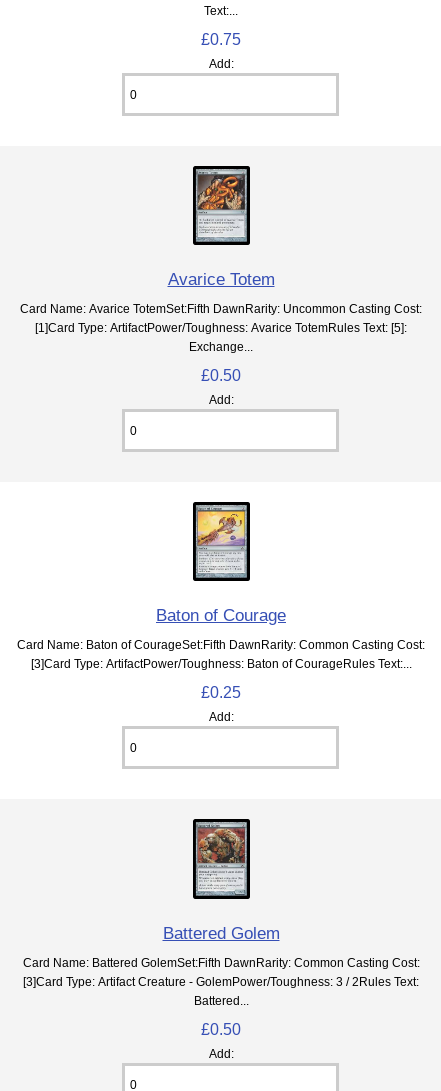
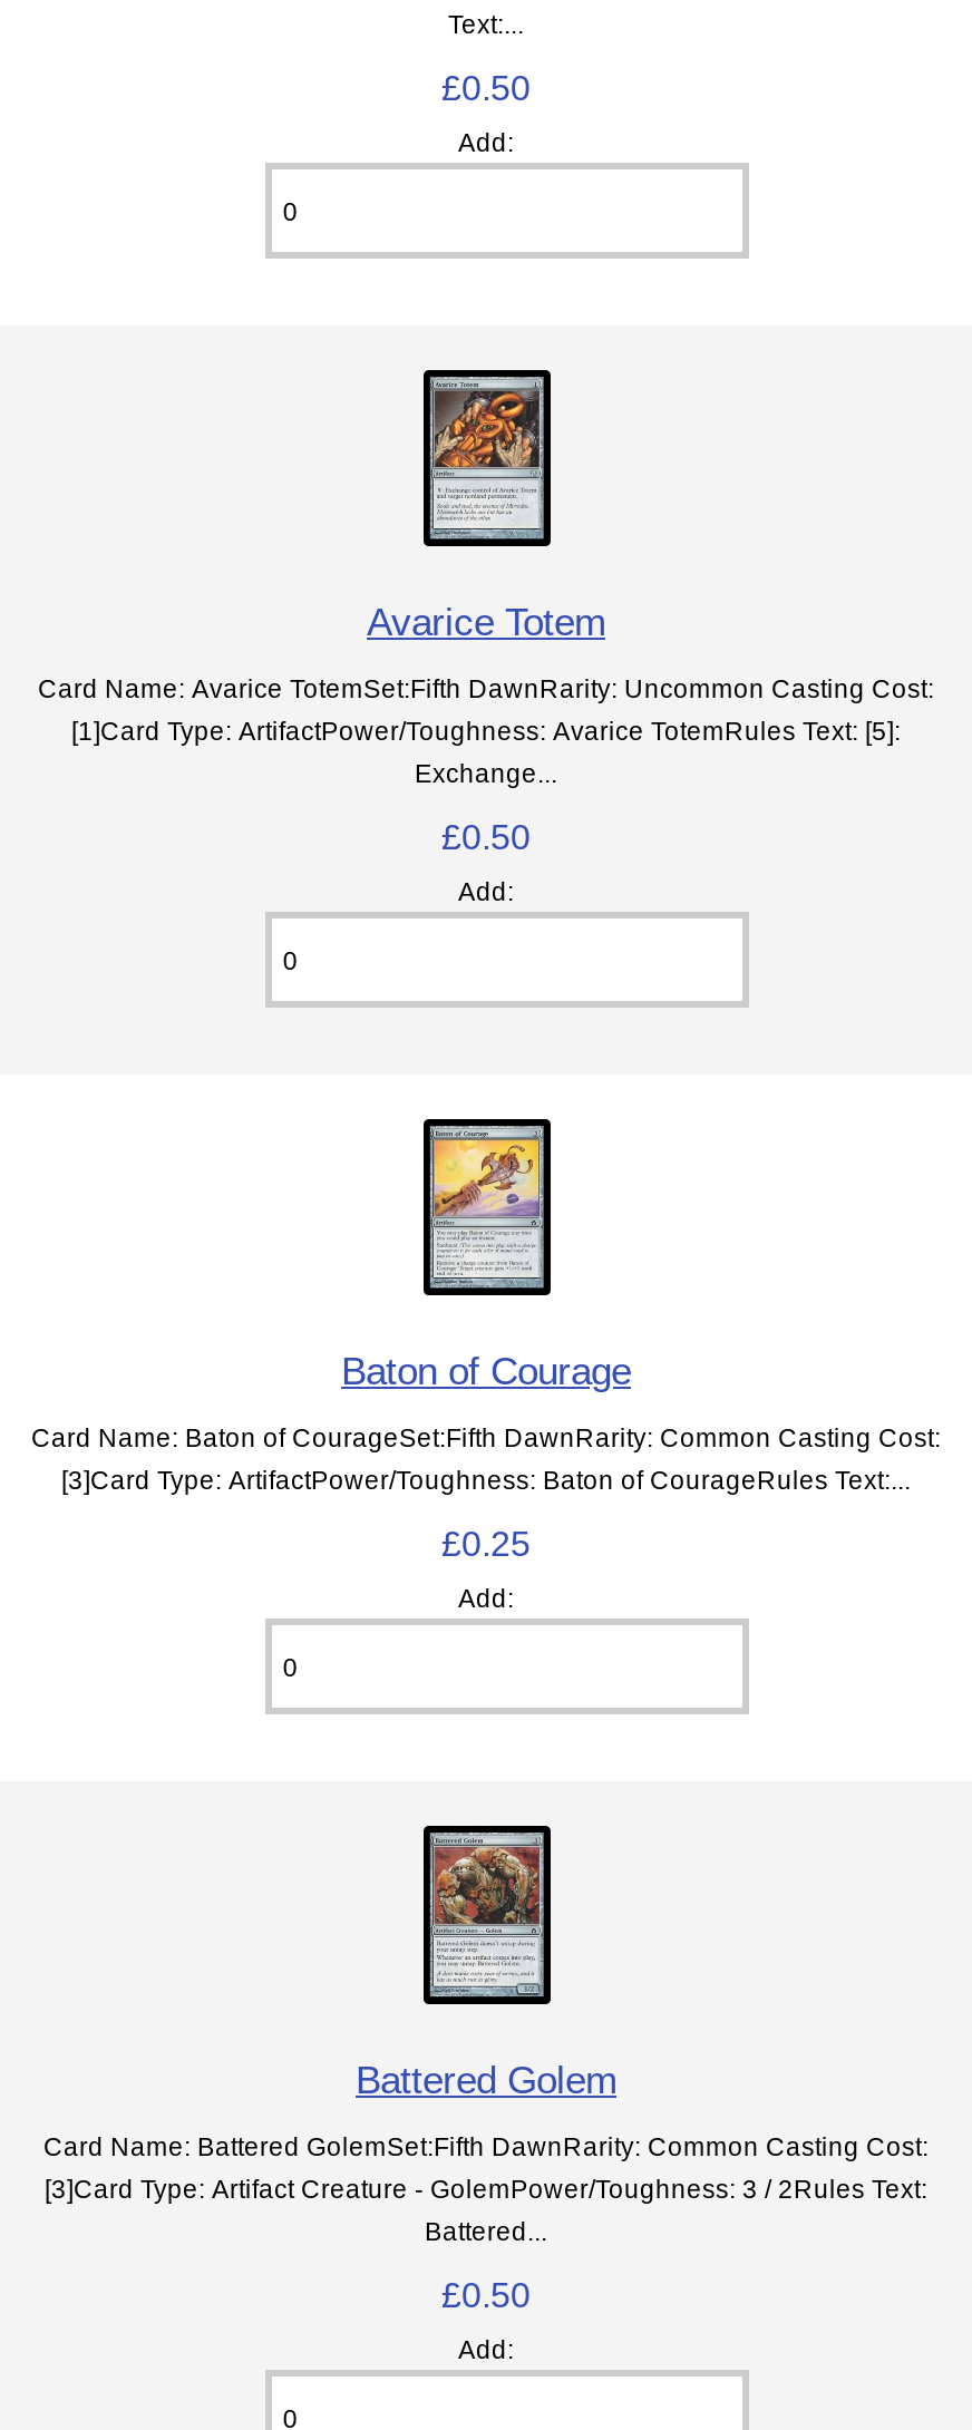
[201,30,241,48] £0.75 -> [441,67,531,107] £0.50

